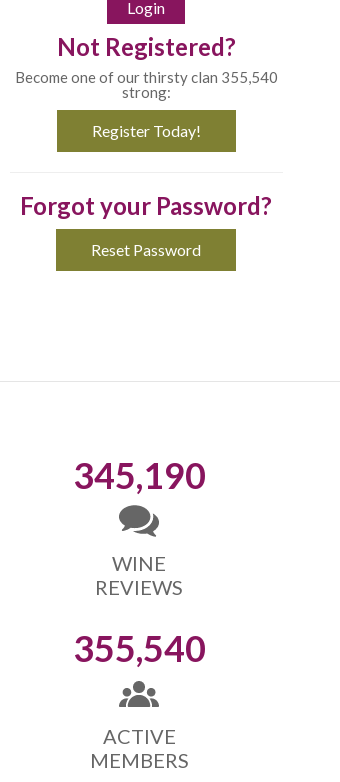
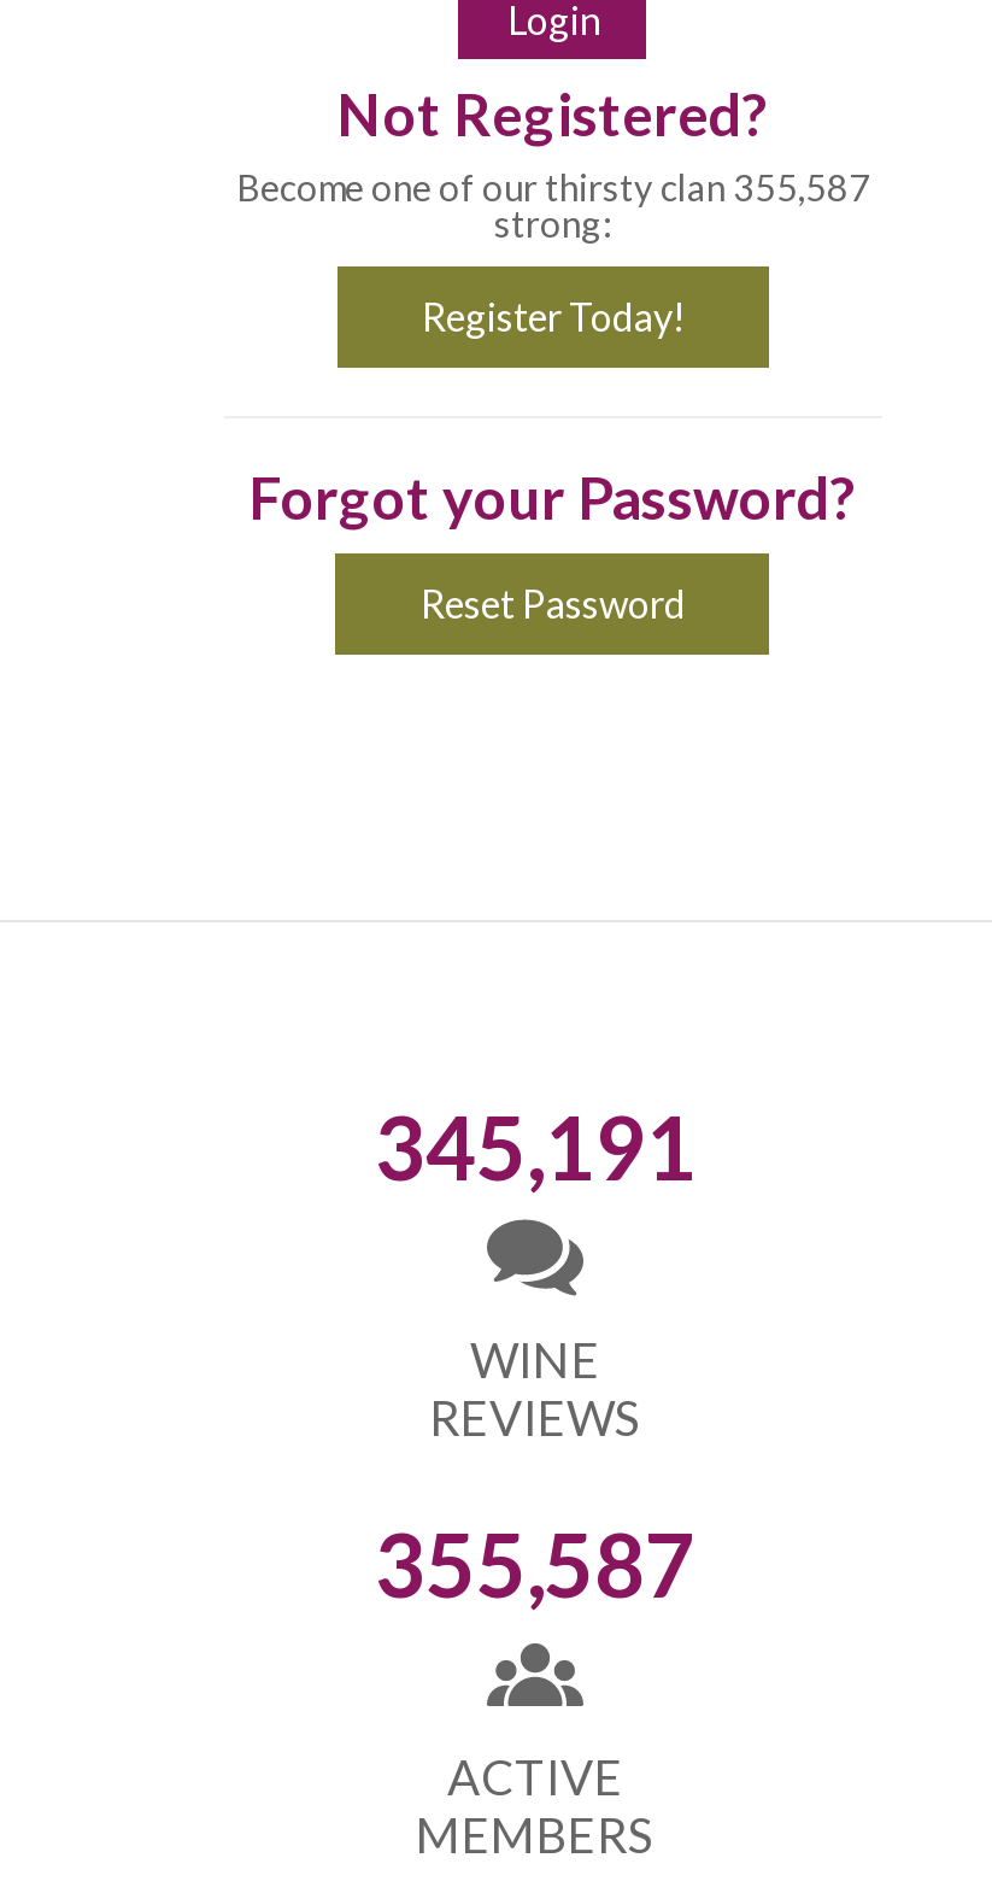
[15,68,278,86] Become one of our thirsty clan 355,540 -> [236,165,870,209] Become one of our thirsty clan 355,587
[72,453,205,497] 345,190 -> [375,1094,695,1200] 345,191
[72,626,205,670] 355,540 -> [375,1511,695,1617] 355,587

